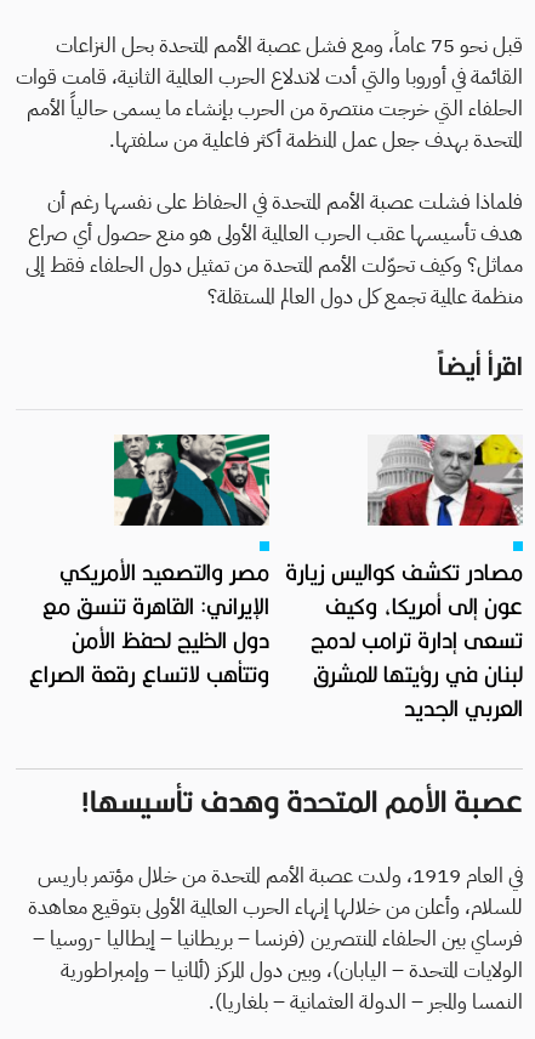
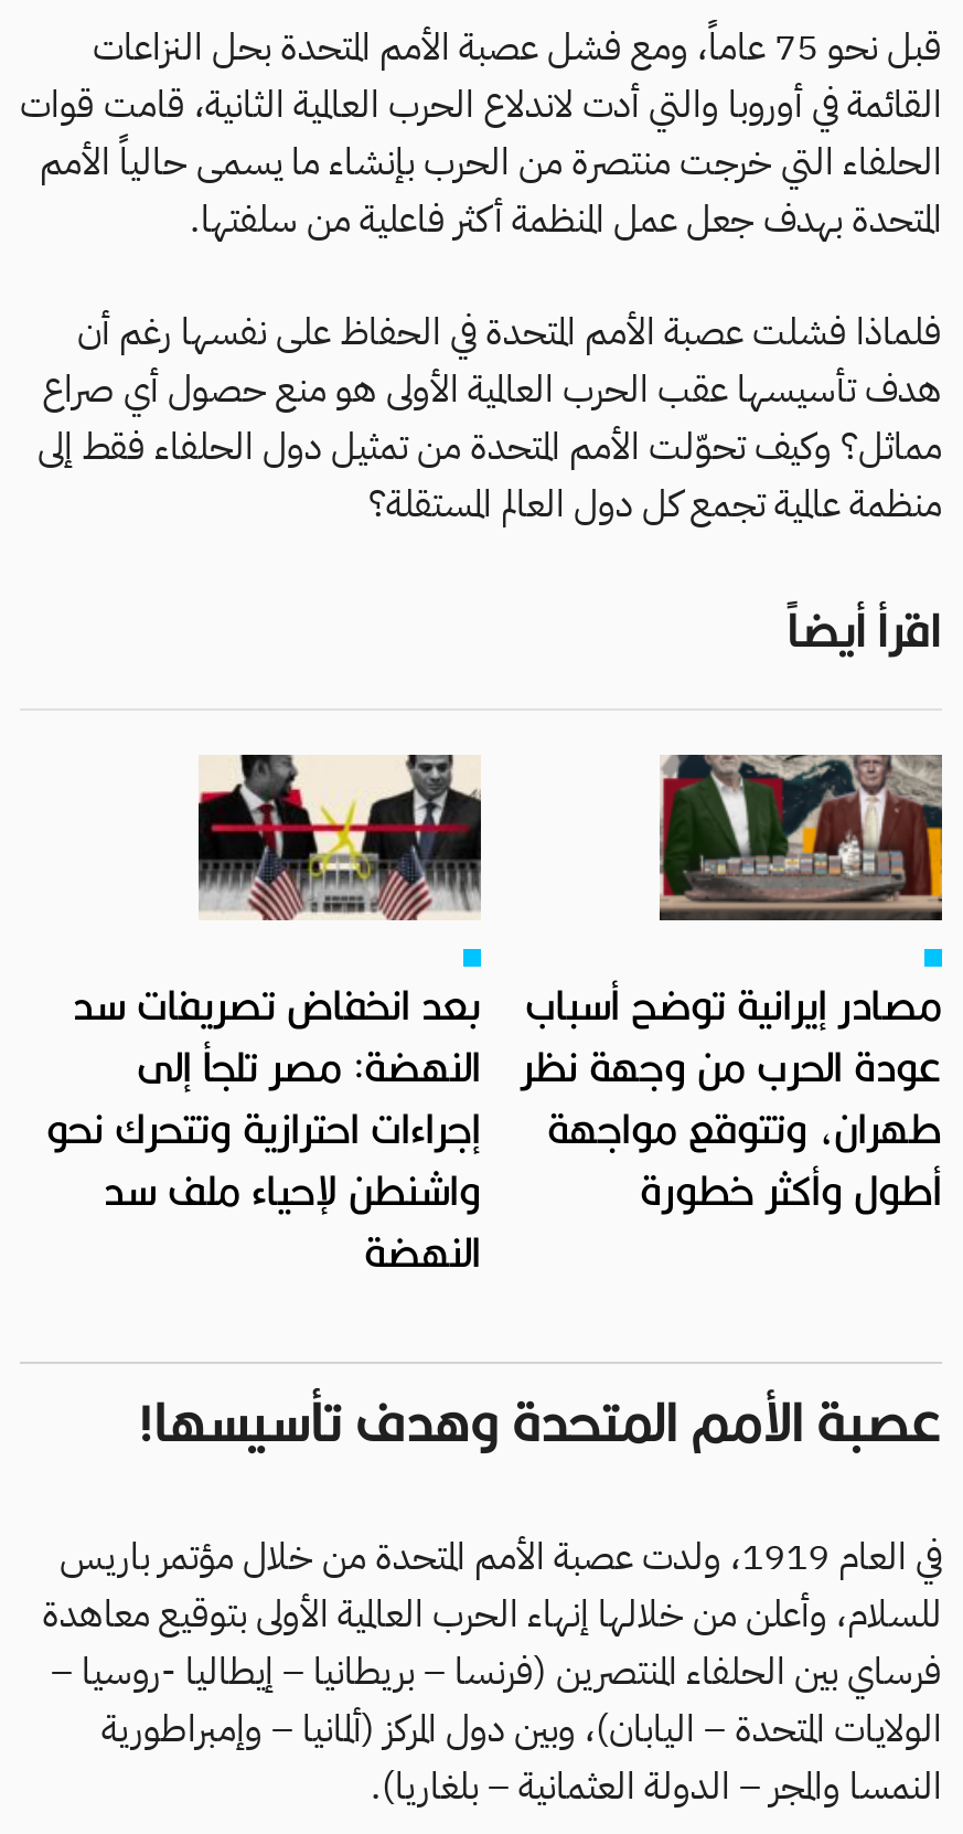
[29,433,271,687] [image] | مصر والتصعيد الأمريكي | الإيراني: القاهرة تنسق مع | دول الخليج لحفظ الأمن | وتتأهب لاتساع رقعة الصراع -> [46,753,483,1276] [image] | بعد انخفاض تصريفات سد | النهضة: مصر تلجأ إلى | إجراءات احترازية وتتحرك نحو | واشنطن لإحياء ملف سد | النهضة
[285,433,524,721] [image] | مصادر تكشف كواليس زيارة | عون إلى أمريكا، وكيف | تسعى إدارة ترامب لدمج | لبنان في رؤيتها للمشرق | العربي الجديد -> [521,753,944,1214] [image] | مصادر إيرانية توضح أسباب | عودة الحرب من وجهة نظر | طهران، وتتوقع مواجهة | أطول وأكثر خطورة

